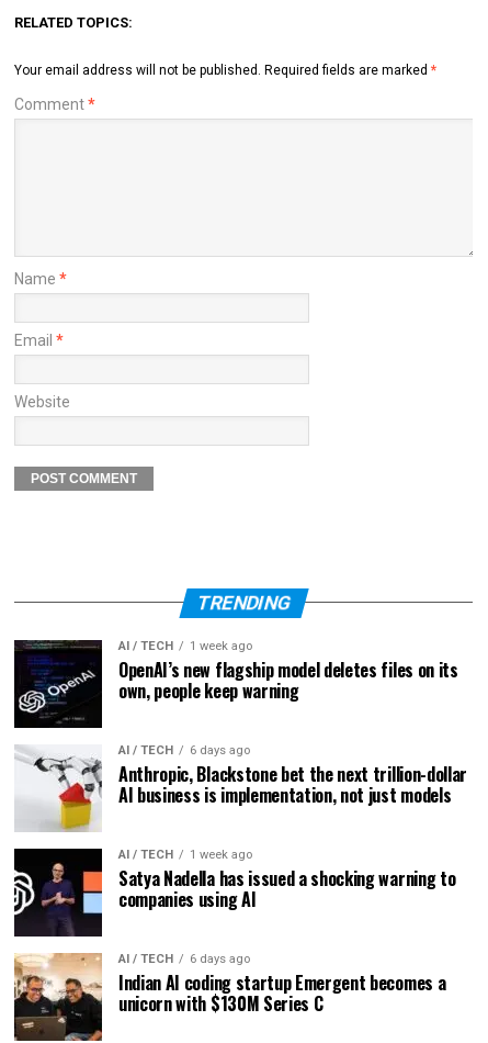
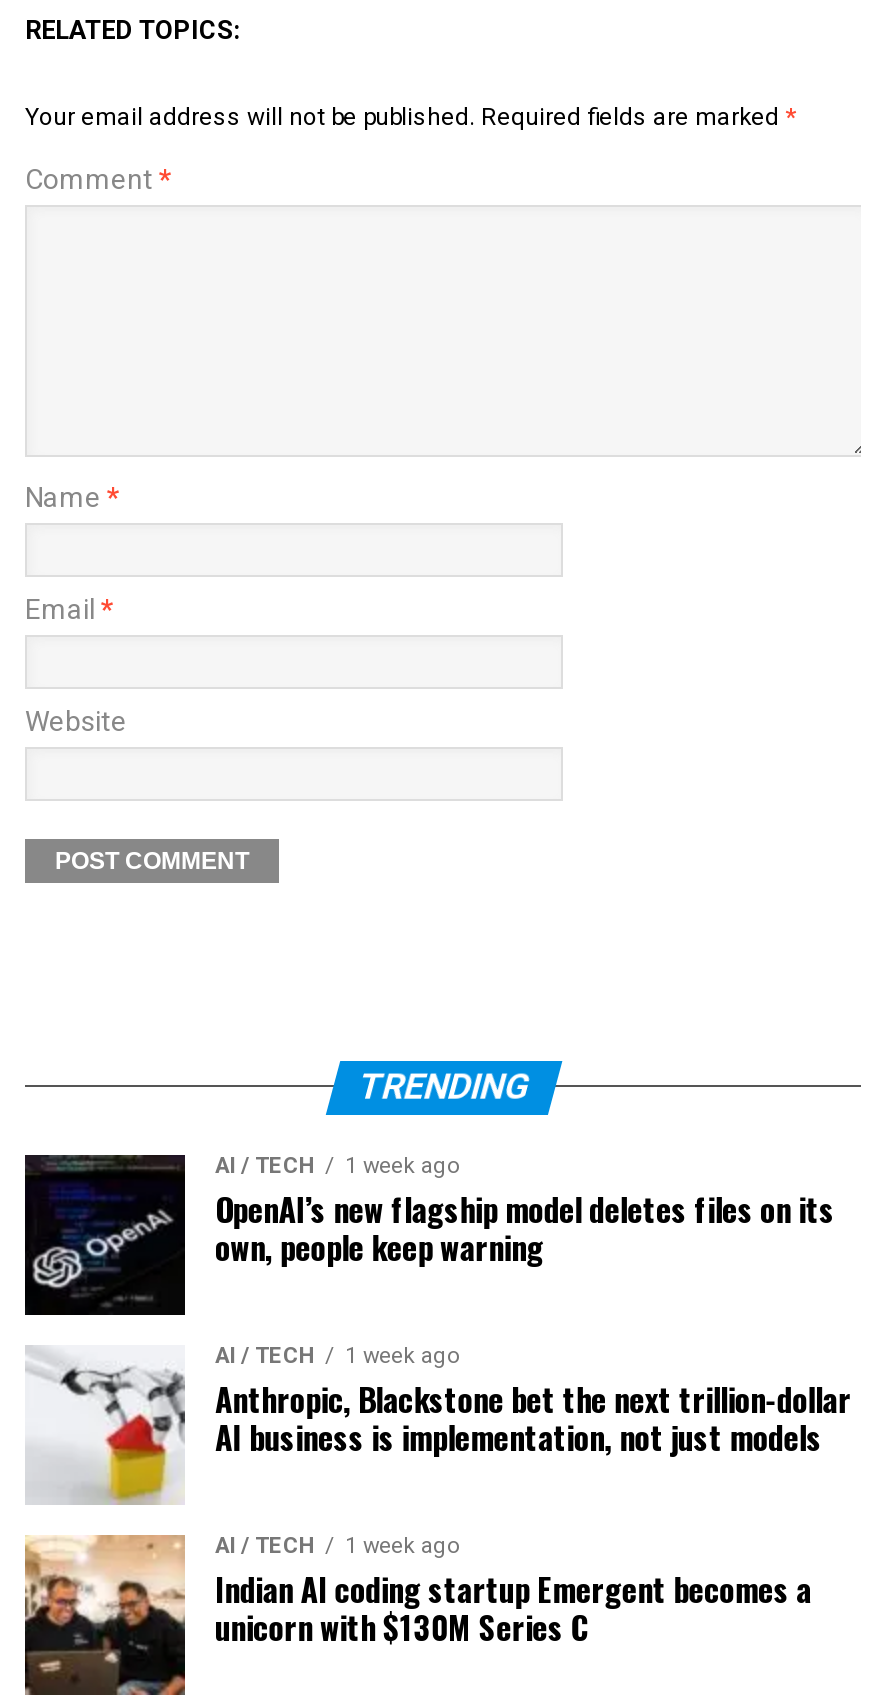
[118,743,250,757] AI / TECH 6 days ago -> [215,1343,459,1369] AI / TECH 1 week ago
[13,848,455,966] [image] | Satya Nadella has issued a shocking warning to | companies using AI | AI / TECH | 6 days ago -> none

